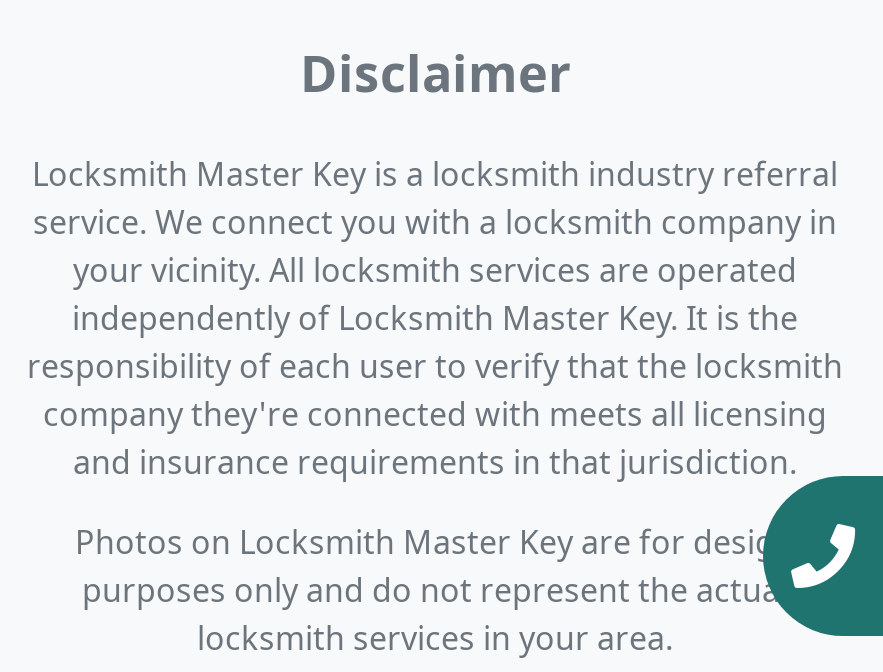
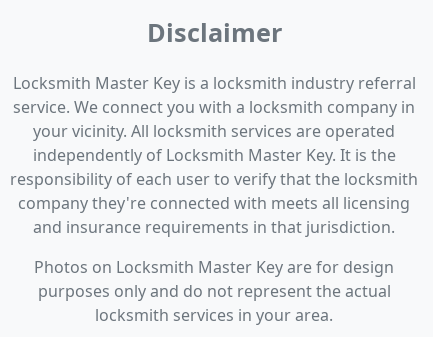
[771,474,877,638] [image] -> none

